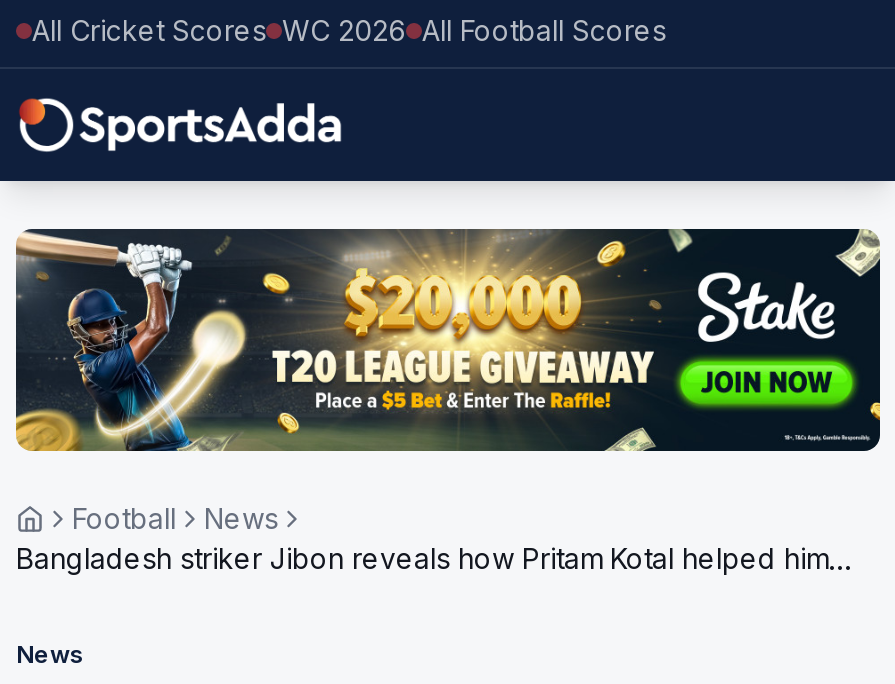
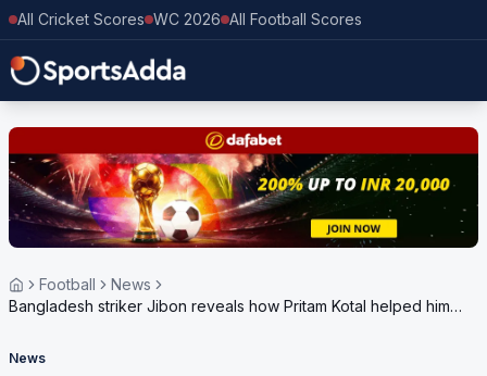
[14,227,882,453] [image] -> [8,126,479,249] [image]

